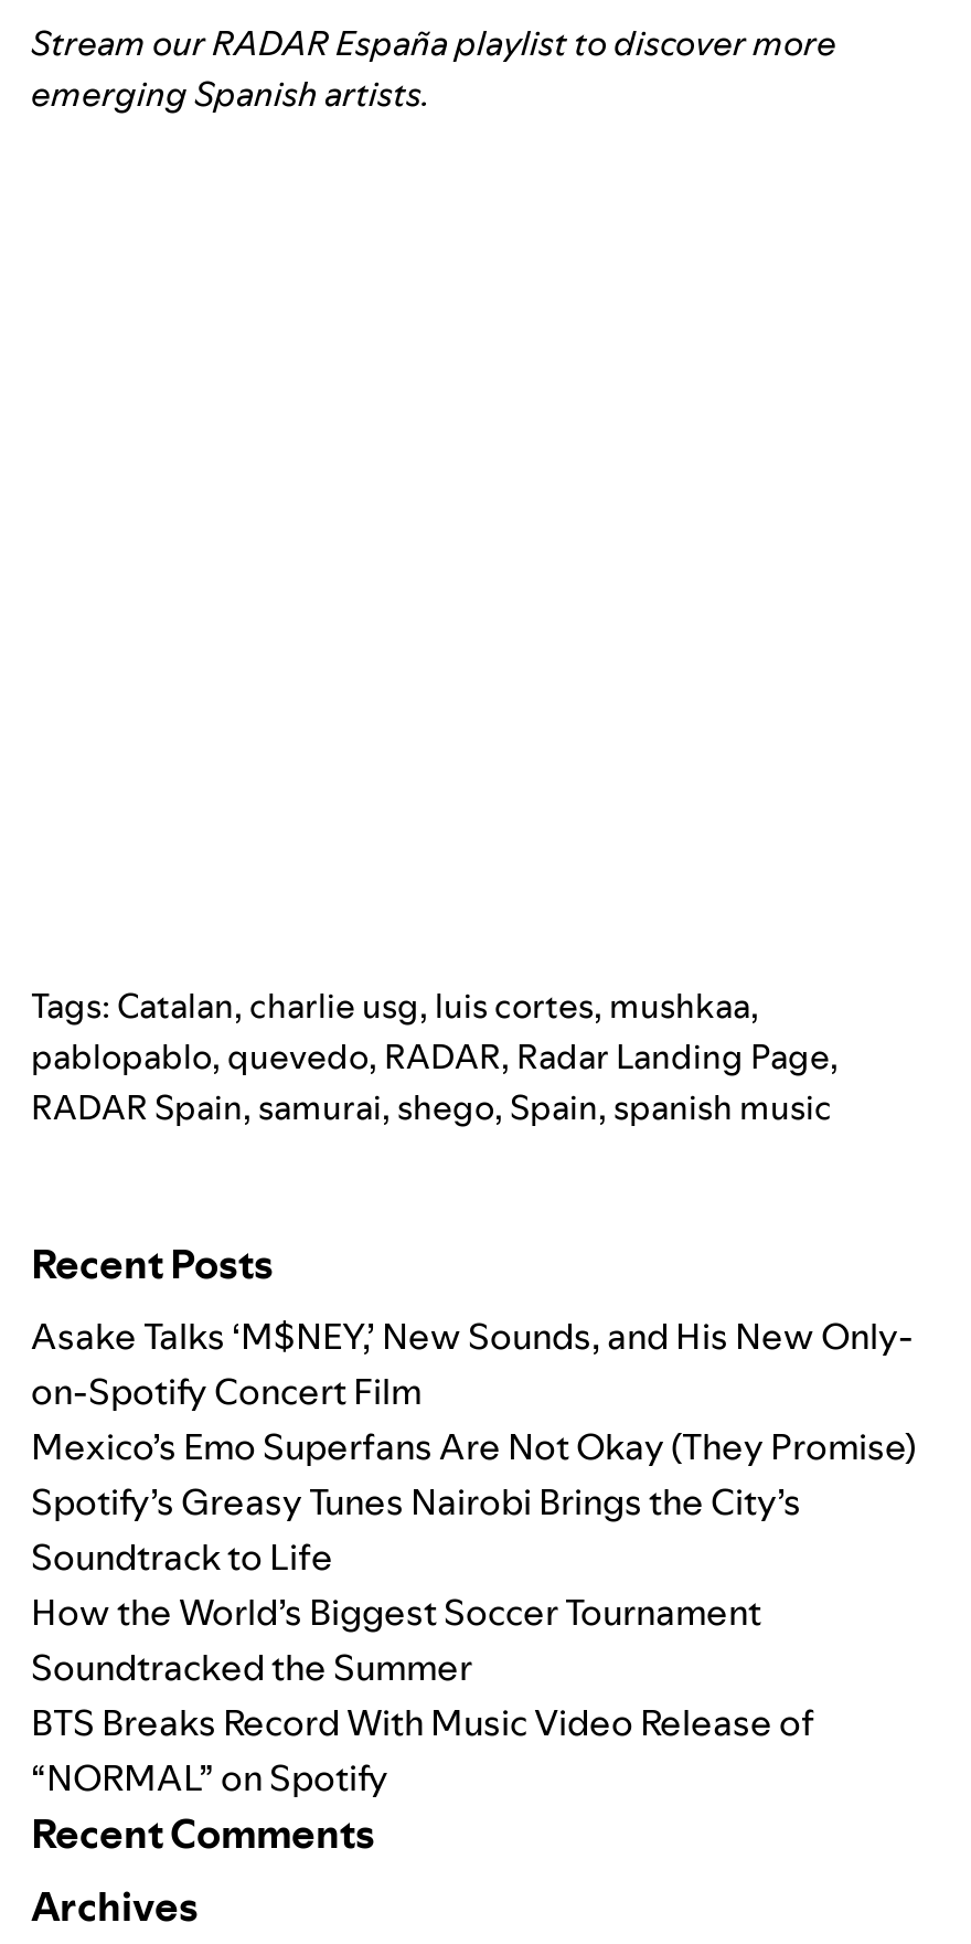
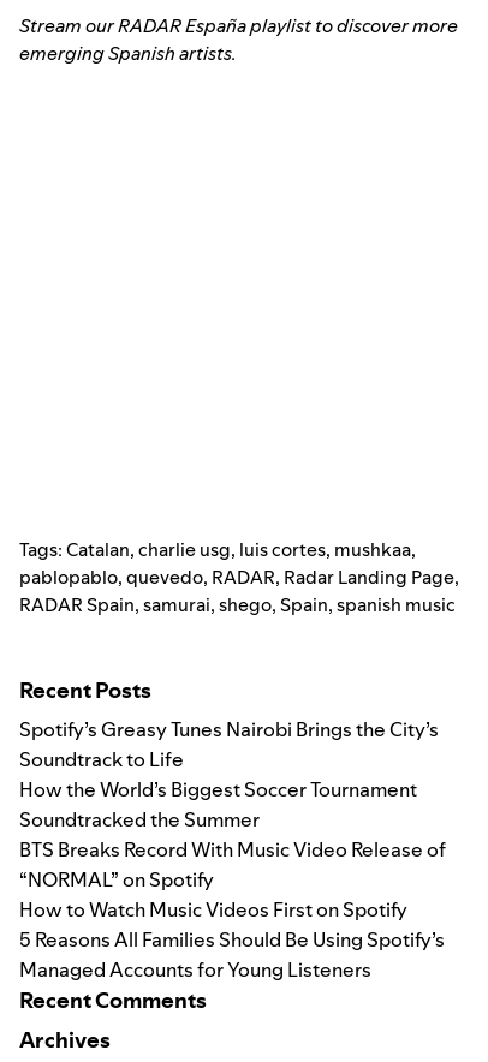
[31,1312,916,1471] Asake Talks ‘M$NEY,’ New Sounds, and His New Only- | on-Spotify Concert Film | Mexico’s Emo Superfans Are Not Okay (They Promise) -> none
moved [31,1477,814,1802] -> [19,716,446,893]: Spotify’s Greasy Tunes Nairobi Brings the City’s | Soundtrack to Life | How the World’s Biggest Soccer Tournament | Soundtracked the Summer | BTS Breaks Record With Music Video Release of | “NORMAL” on Spotify
none -> [19,896,445,983] How to Watch Music Videos First on Spotify | 5 Reasons All Families Should Be Using Spotify’s | Managed Accounts for Young Listeners

